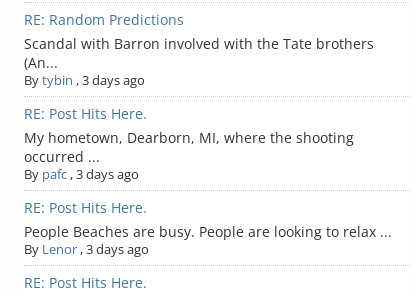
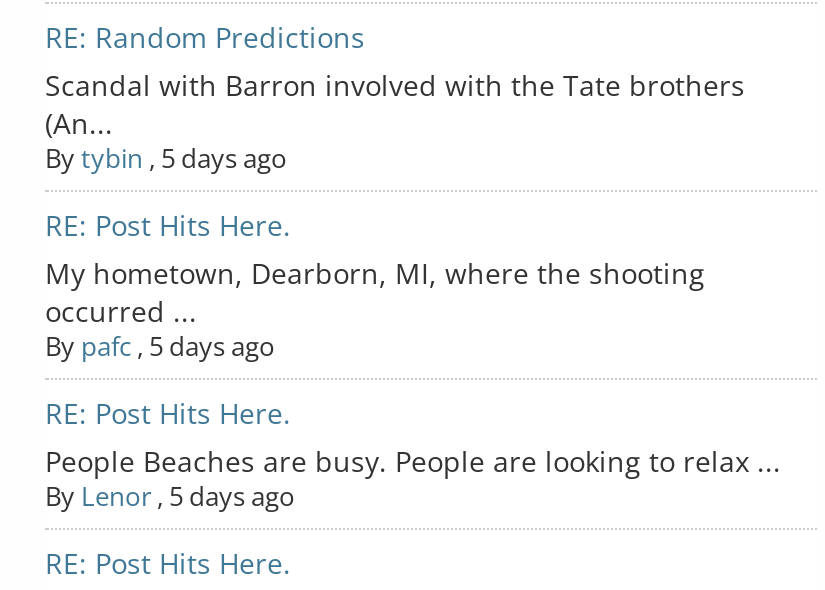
[24,71,145,89] By tybin, 3 days ago -> [45,140,287,176] By tybin, 5 days ago
[24,165,139,183] By pafc, 3 days ago -> [45,328,275,364] By pafc, 5 days ago
[24,240,149,258] By Lenor, 3 days ago -> [45,478,295,514] By Lenor, 5 days ago

